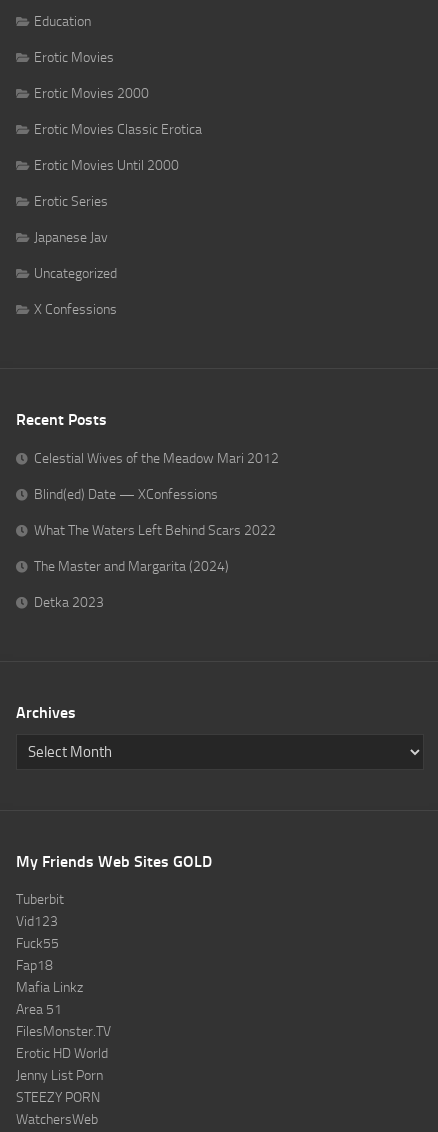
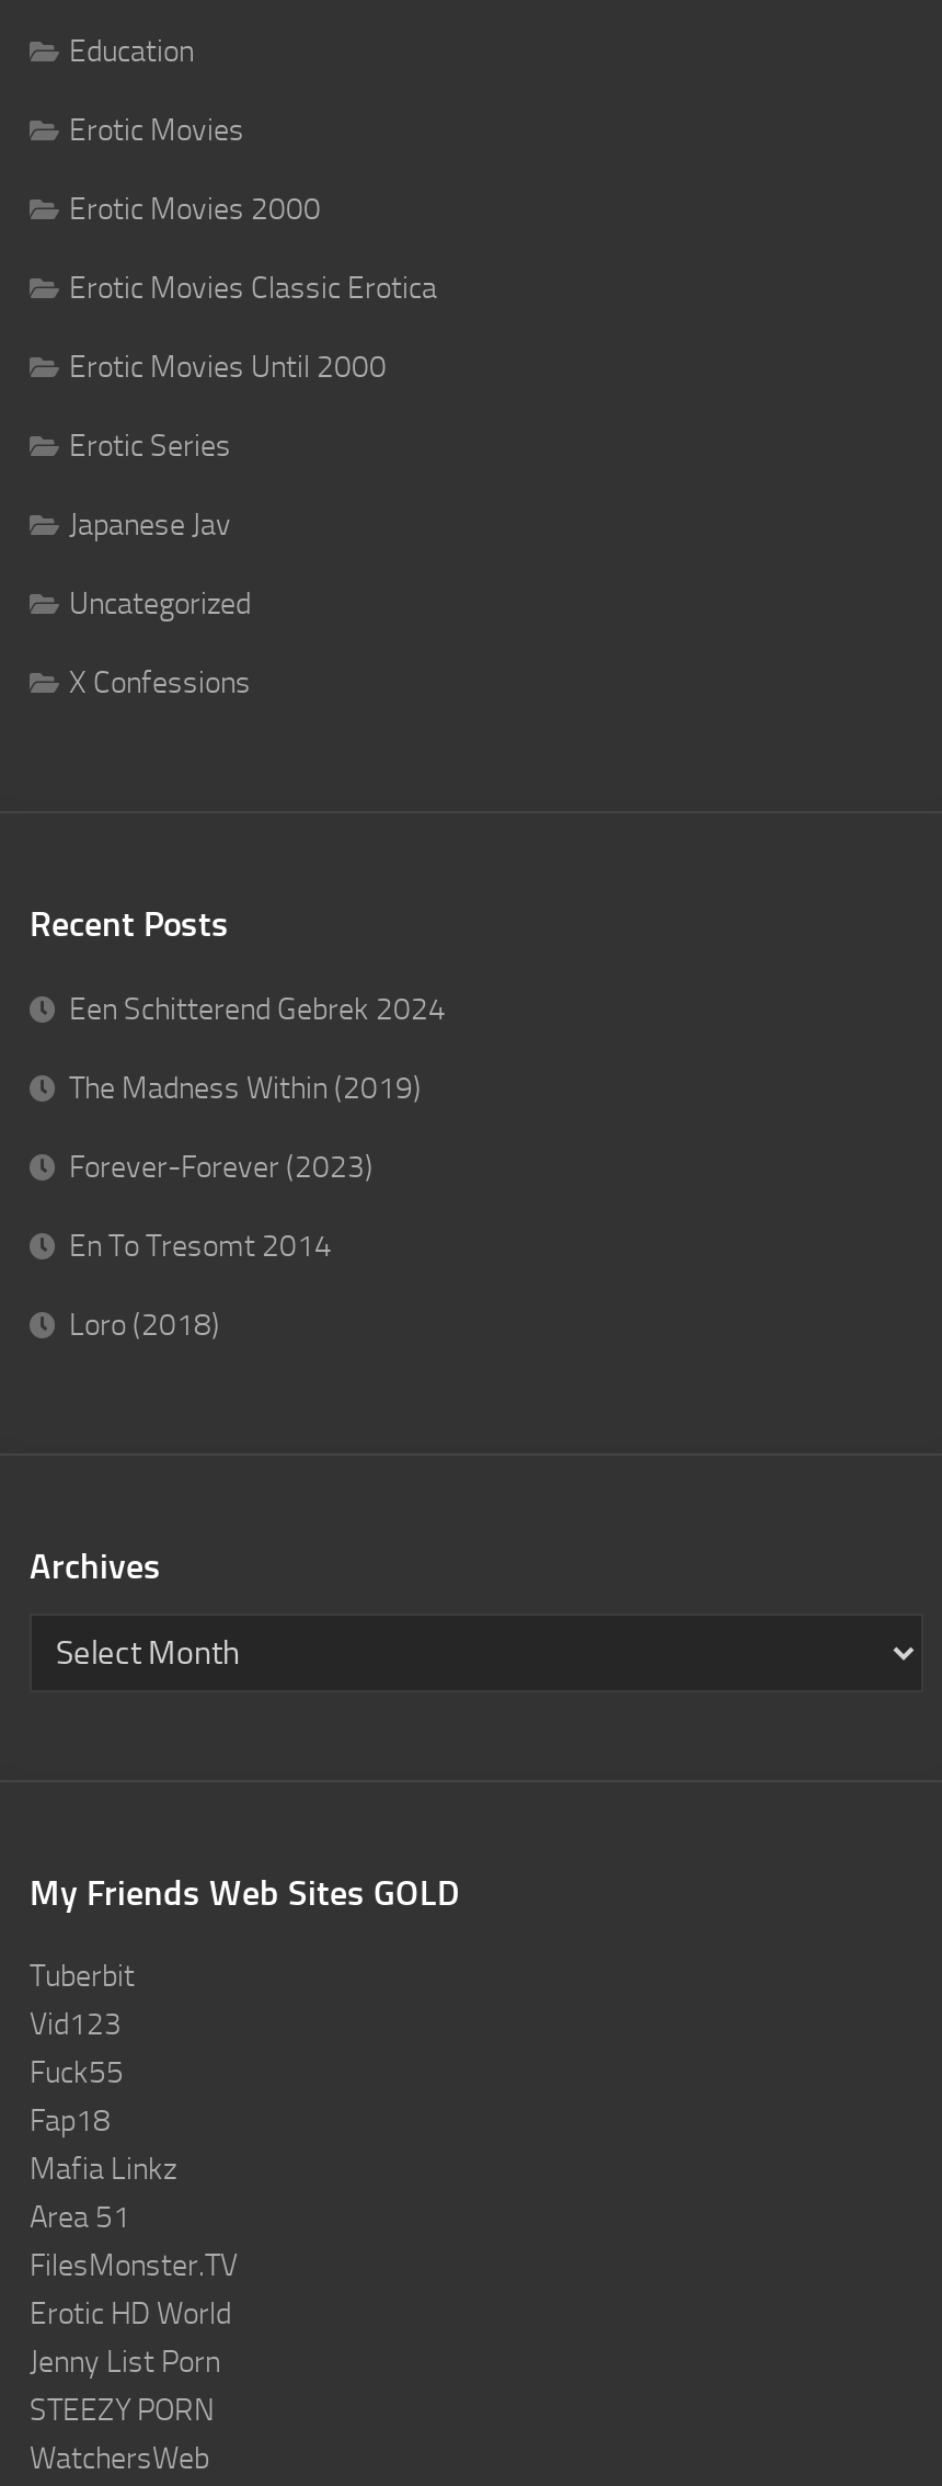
[34,450,279,467] Celestial Wives of the Meadow Mari 2012 -> [69,992,446,1029] Een Schitterend Gebrek 2024
[34,486,218,503] Blind(ed) Date — XConfessions -> [69,1071,422,1108] The Madness Within (2019)
[34,522,276,539] What The Waters Left Behind Scars 2022 -> [69,1150,374,1187] Forever-Forever (2023)
[34,558,229,575] The Master and Margarita (2024) -> [69,1229,332,1266] En To Tresomt 2014
[34,594,104,611] Detka 2023 -> [69,1307,220,1345] Loro (2018)

